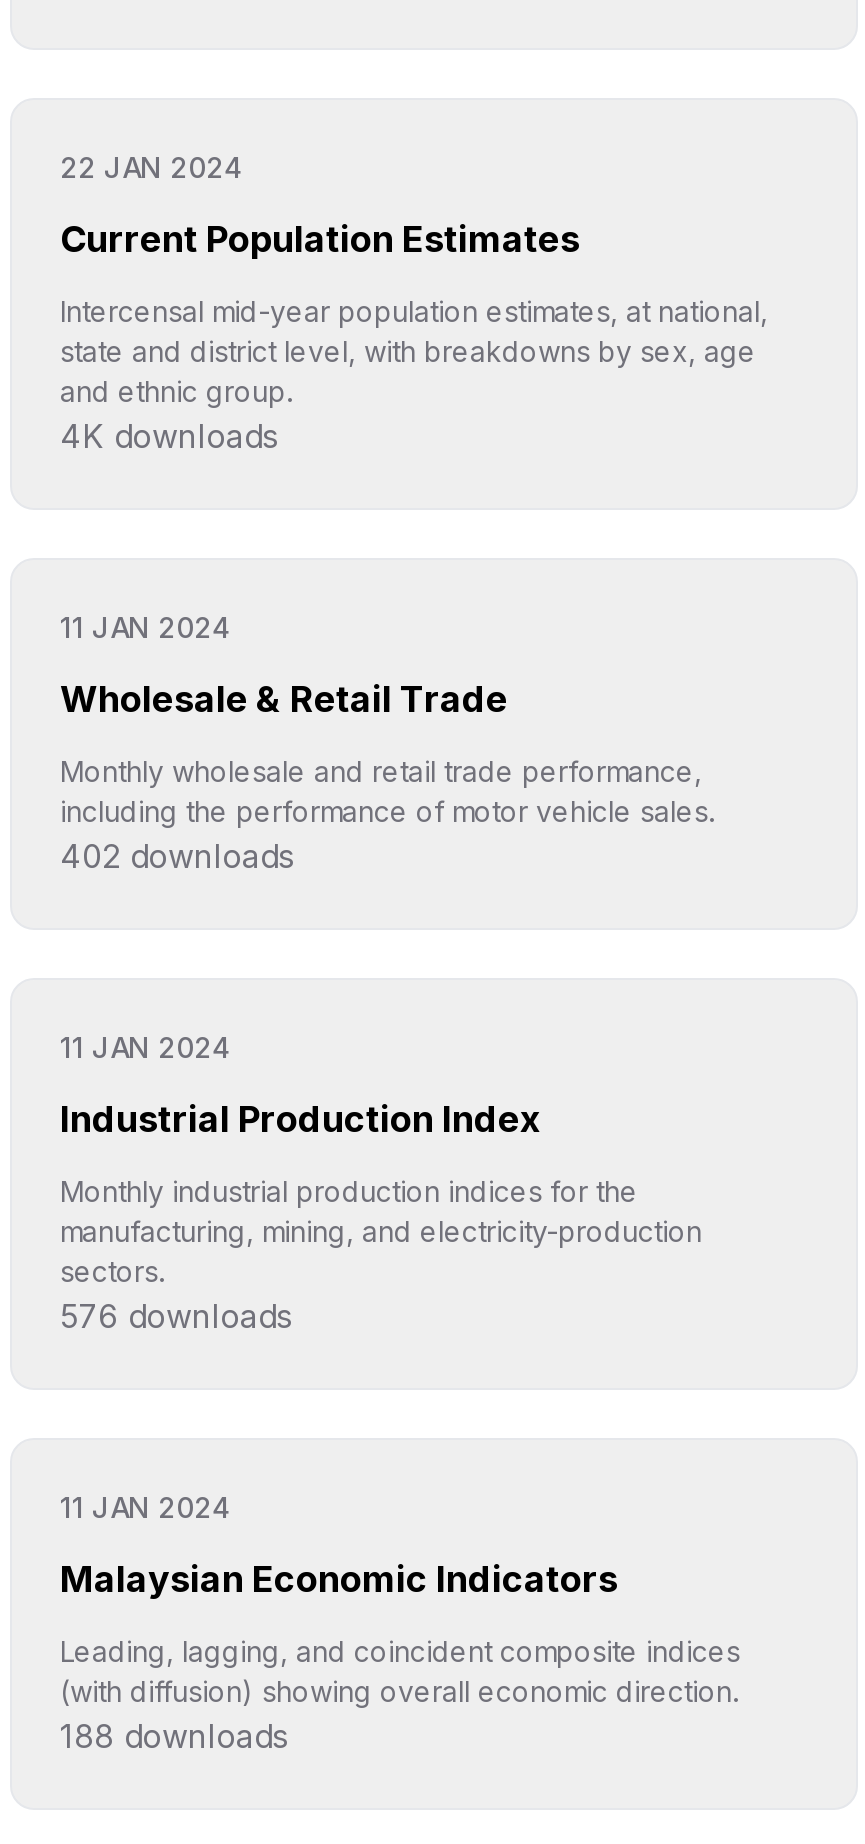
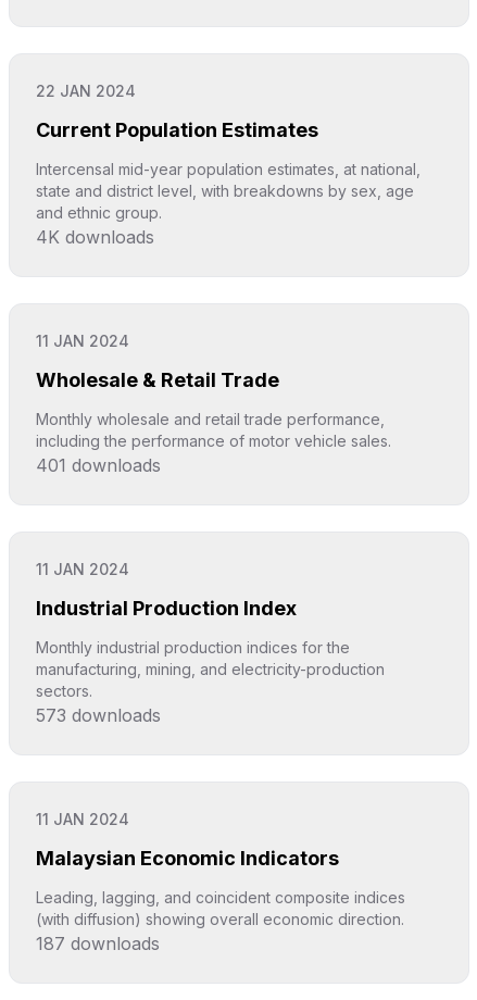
[60,836,294,876] 402 downloads -> [36,454,161,476] 401 downloads
[60,1296,292,1336] 576 downloads -> [36,704,161,726] 573 downloads
[60,1716,288,1756] 188 downloads -> [36,933,160,954] 187 downloads

